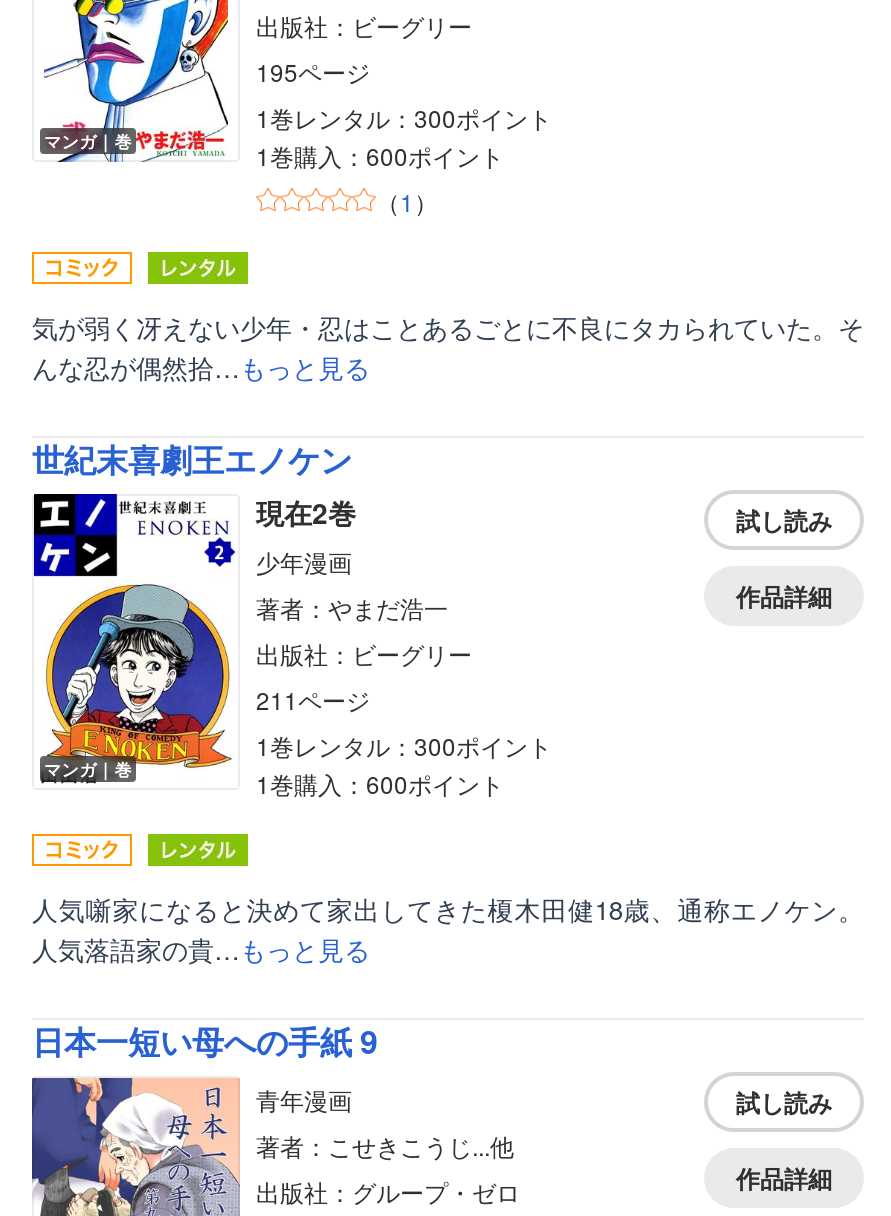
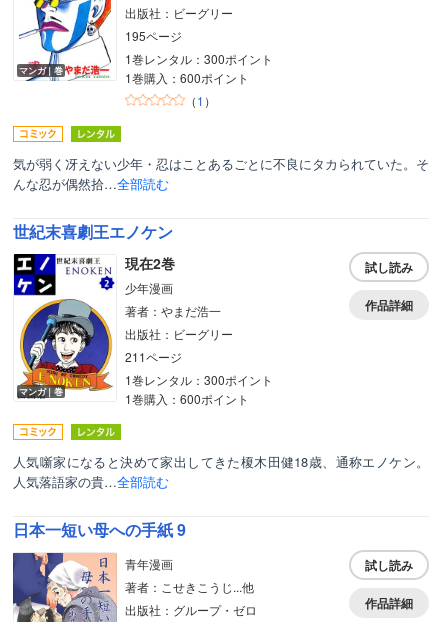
[32,349,370,387] んな忍が偶然拾…もっと見る -> [13,174,169,193] んな忍が偶然拾…全部読む
[32,931,370,969] 人気落語家の貴…もっと見る -> [13,472,169,491] 人気落語家の貴…全部読む

